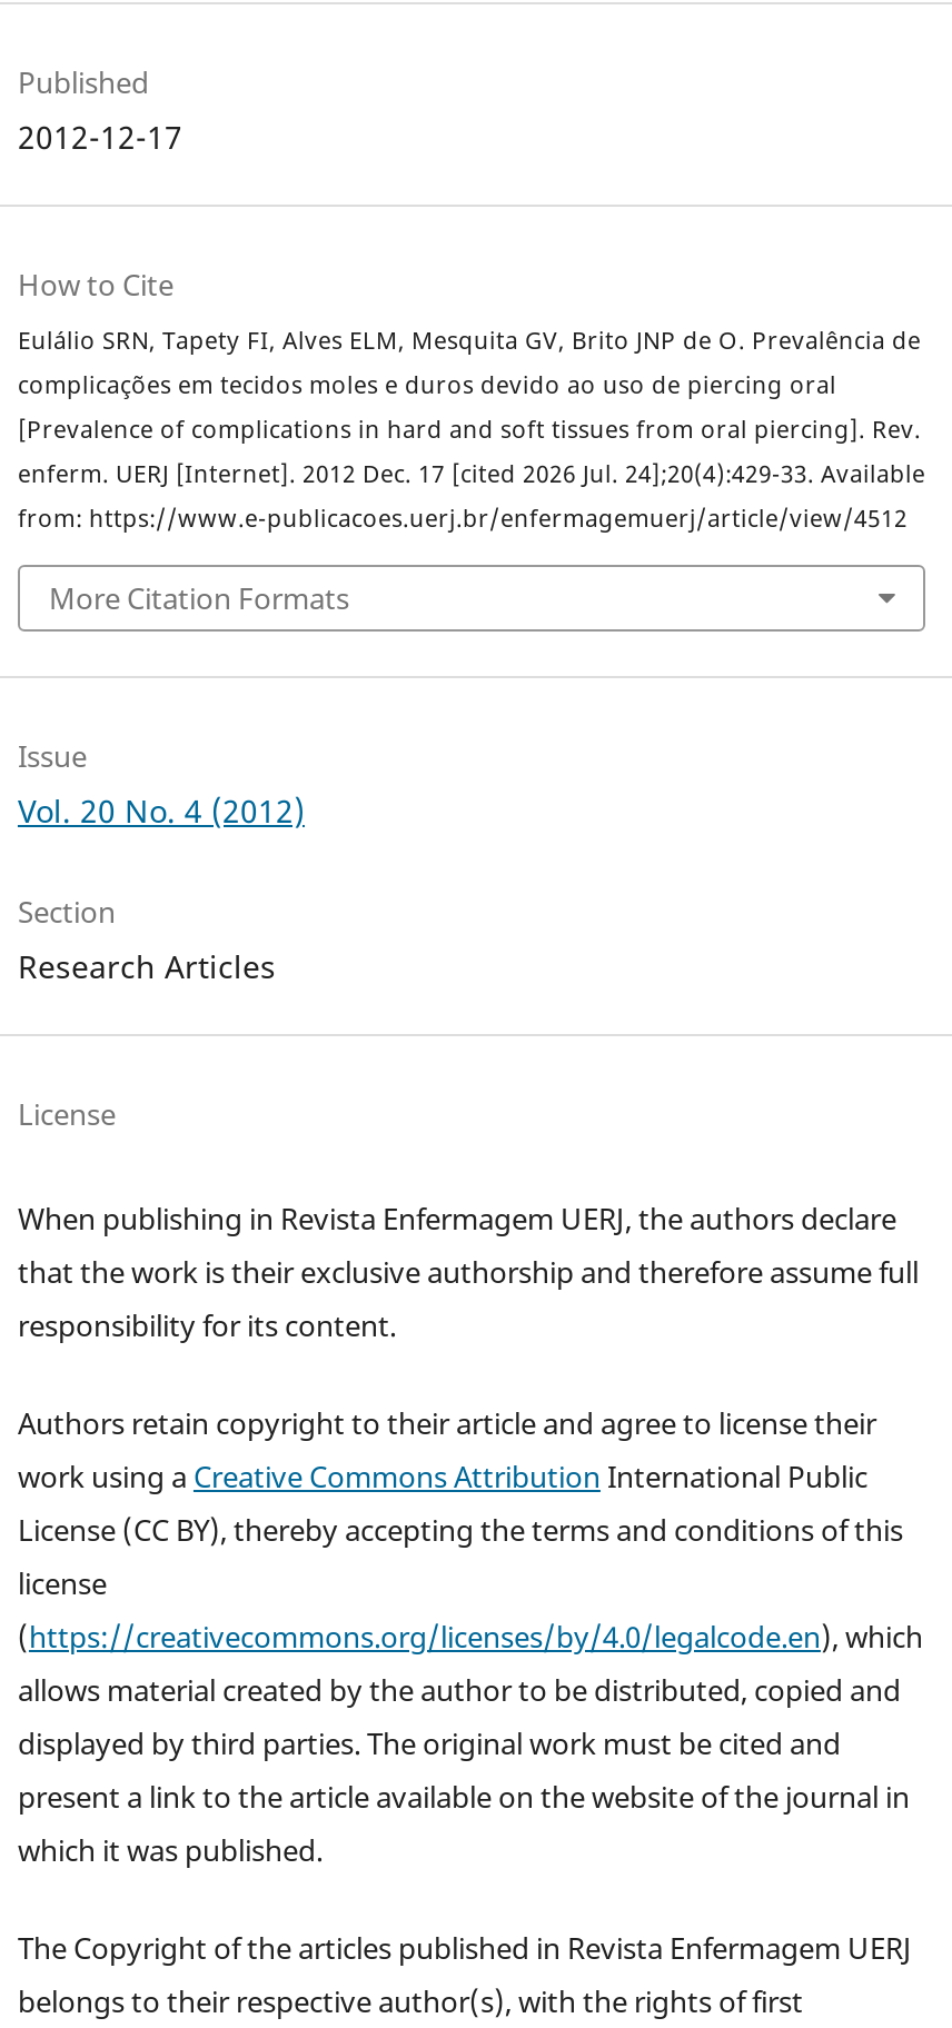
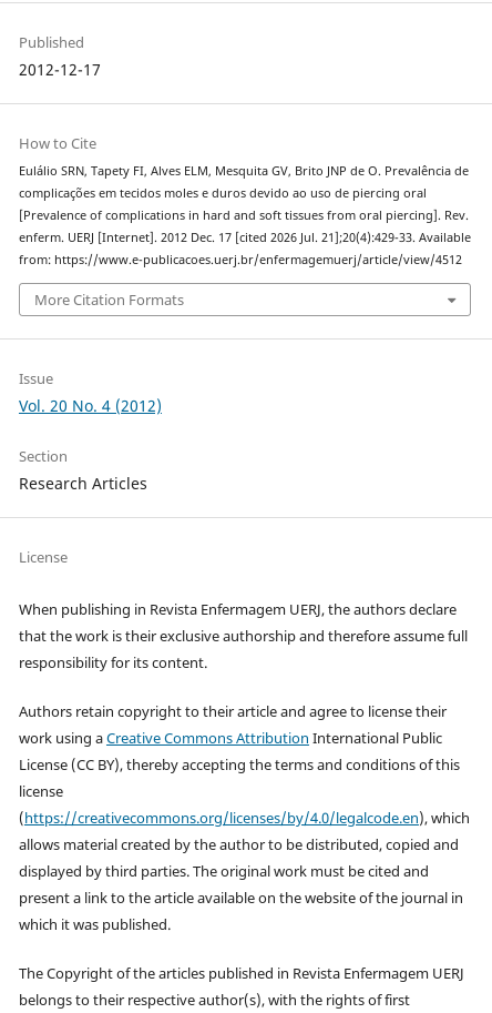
[18,458,925,489] enferm. UERJ [Internet]. 2012 Dec. 17 [cited 2026 Jul. 24];20(4):429-33. Available -> [19,230,471,245] enferm. UERJ [Internet]. 2012 Dec. 17 [cited 2026 Jul. 21];20(4):429-33. Available

